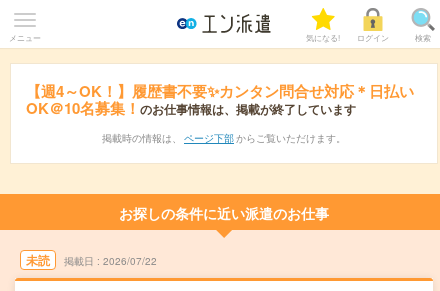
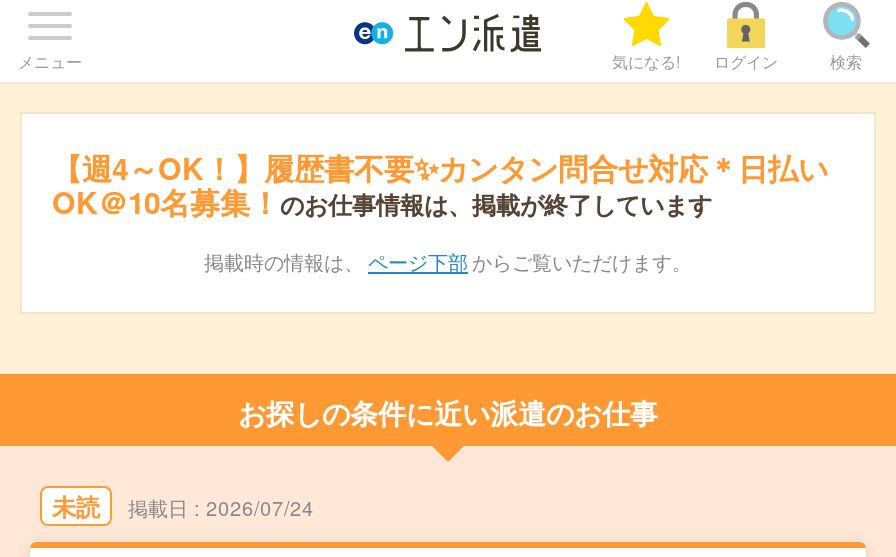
[103,254,157,268] 2026/07/22 -> [206,494,314,522] 2026/07/24

